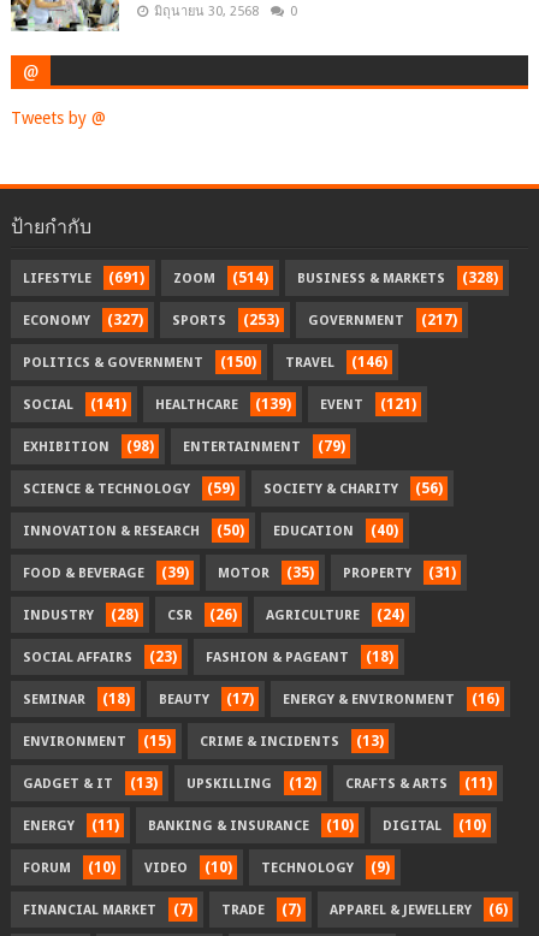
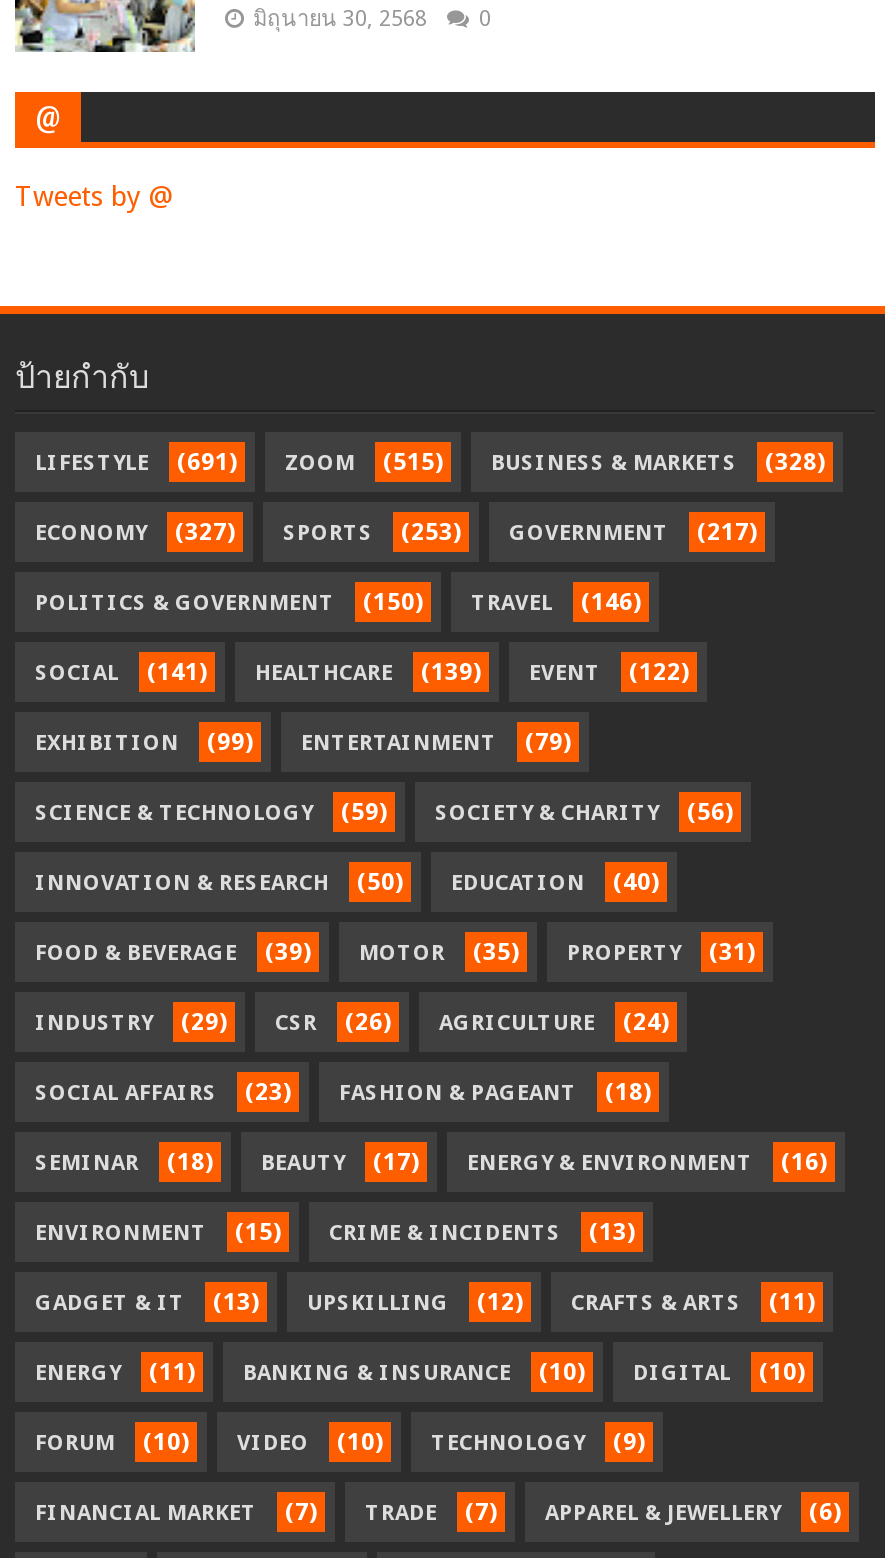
[23,270,498,287] LIFESTYLE (691) ZOOM (514) BUSINESS & MARKETS (328) -> [35,449,825,477] LIFESTYLE (691) ZOOM (515) BUSINESS & MARKETS (328)
[23,396,416,413] SOCIAL (141) HEALTHCARE (139) EVENT (121) -> [35,659,689,687] SOCIAL (141) HEALTHCARE (139) EVENT (122)
[23,438,345,455] EXHIBITION (98) ENTERTAINMENT (79) -> [35,729,571,757] EXHIBITION (99) ENTERTAINMENT (79)
[23,607,404,624] INDUSTRY (28) CSR (26) AGRICULTURE (24) -> [35,1009,669,1037] INDUSTRY (29) CSR (26) AGRICULTURE (24)

